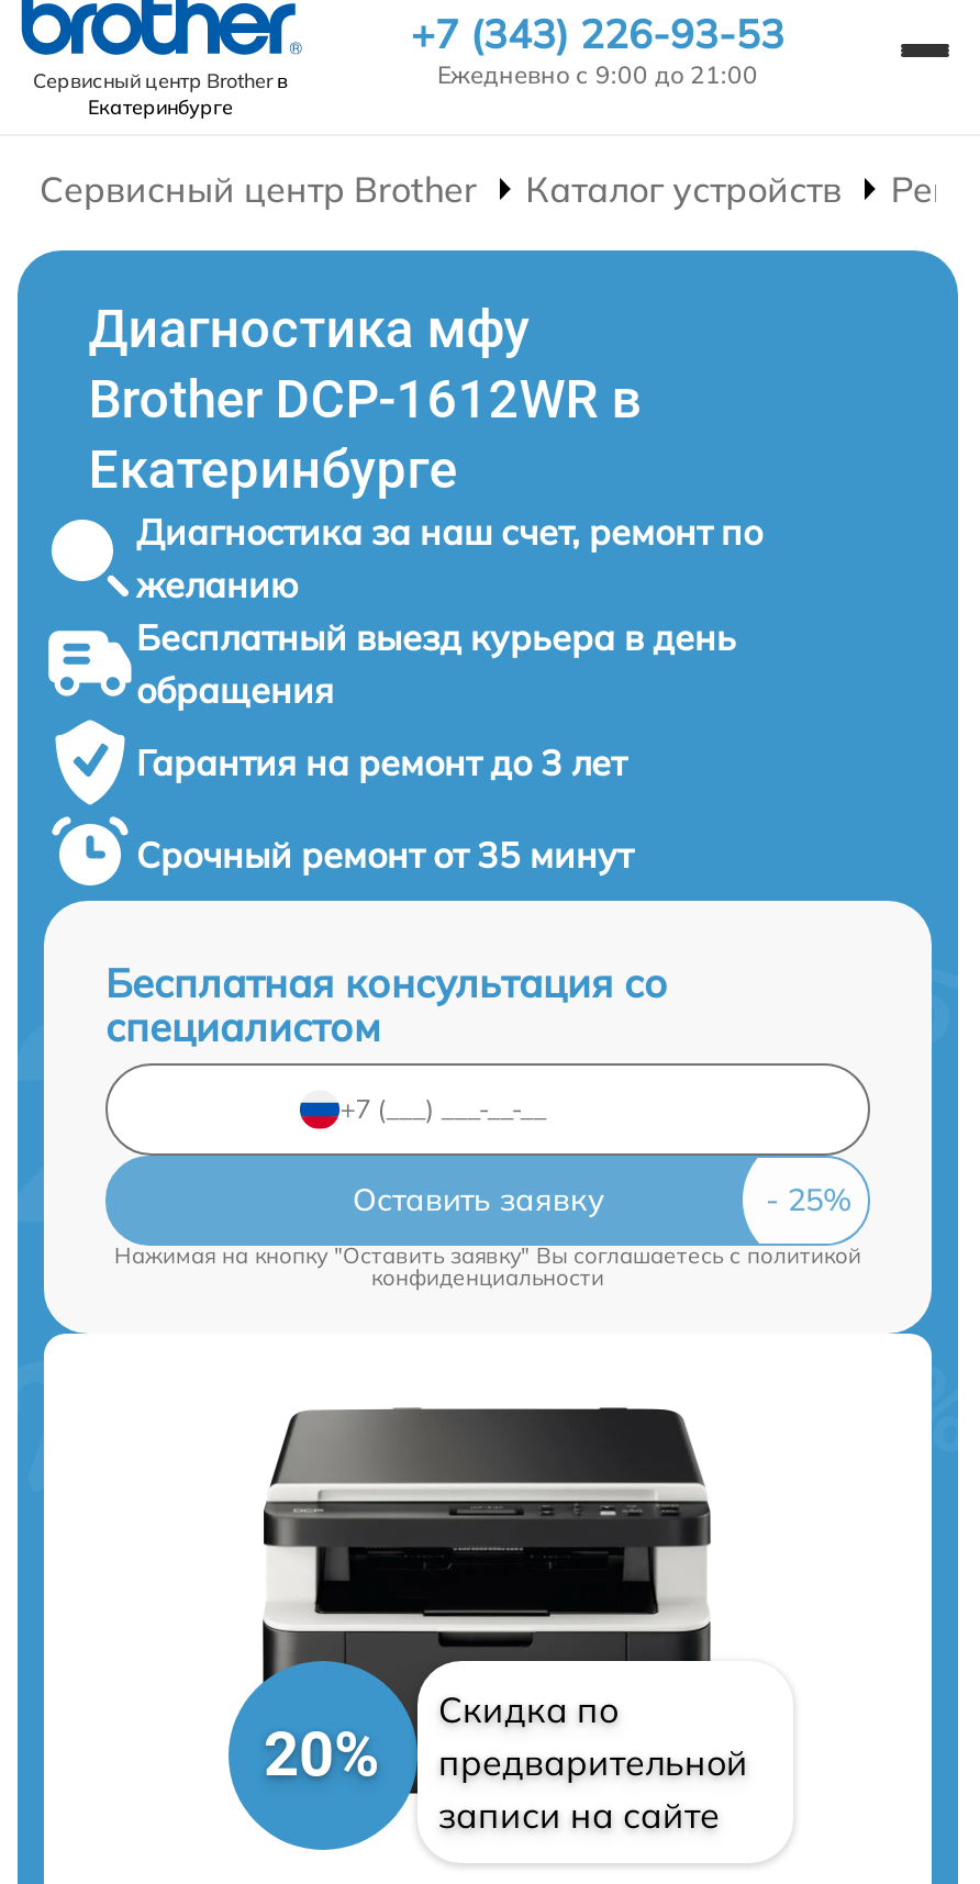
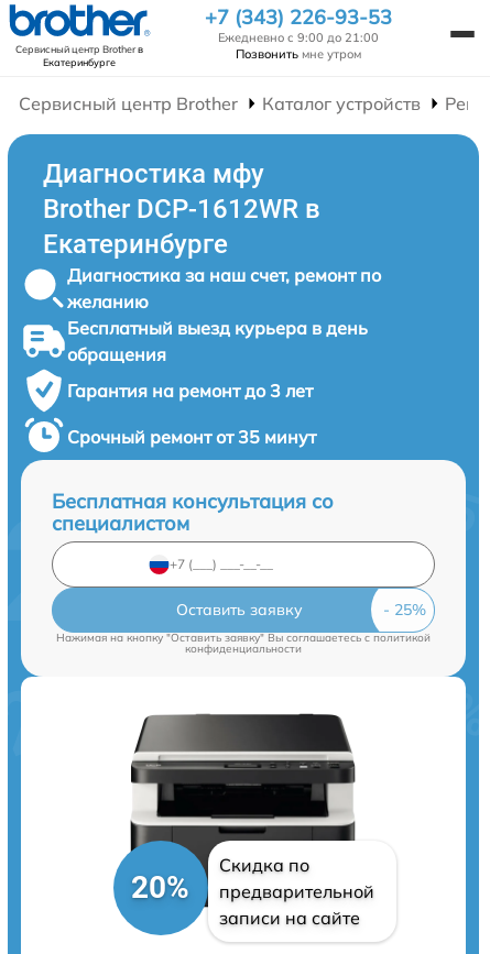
none -> [236,47,361,62] Позвонить мне утром

